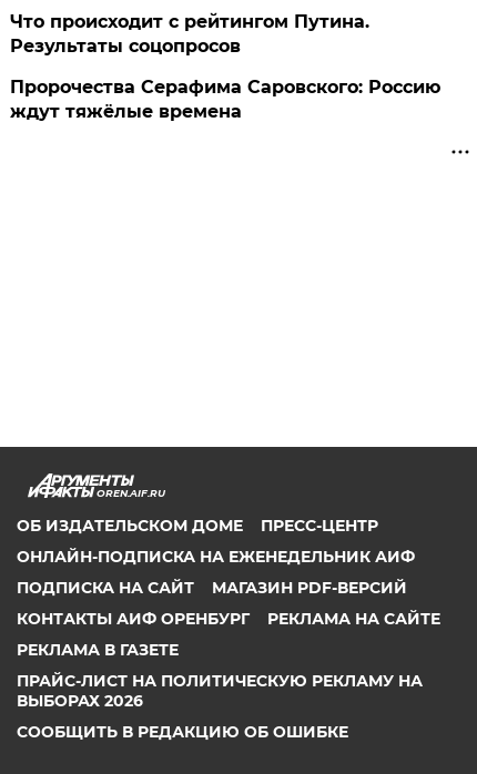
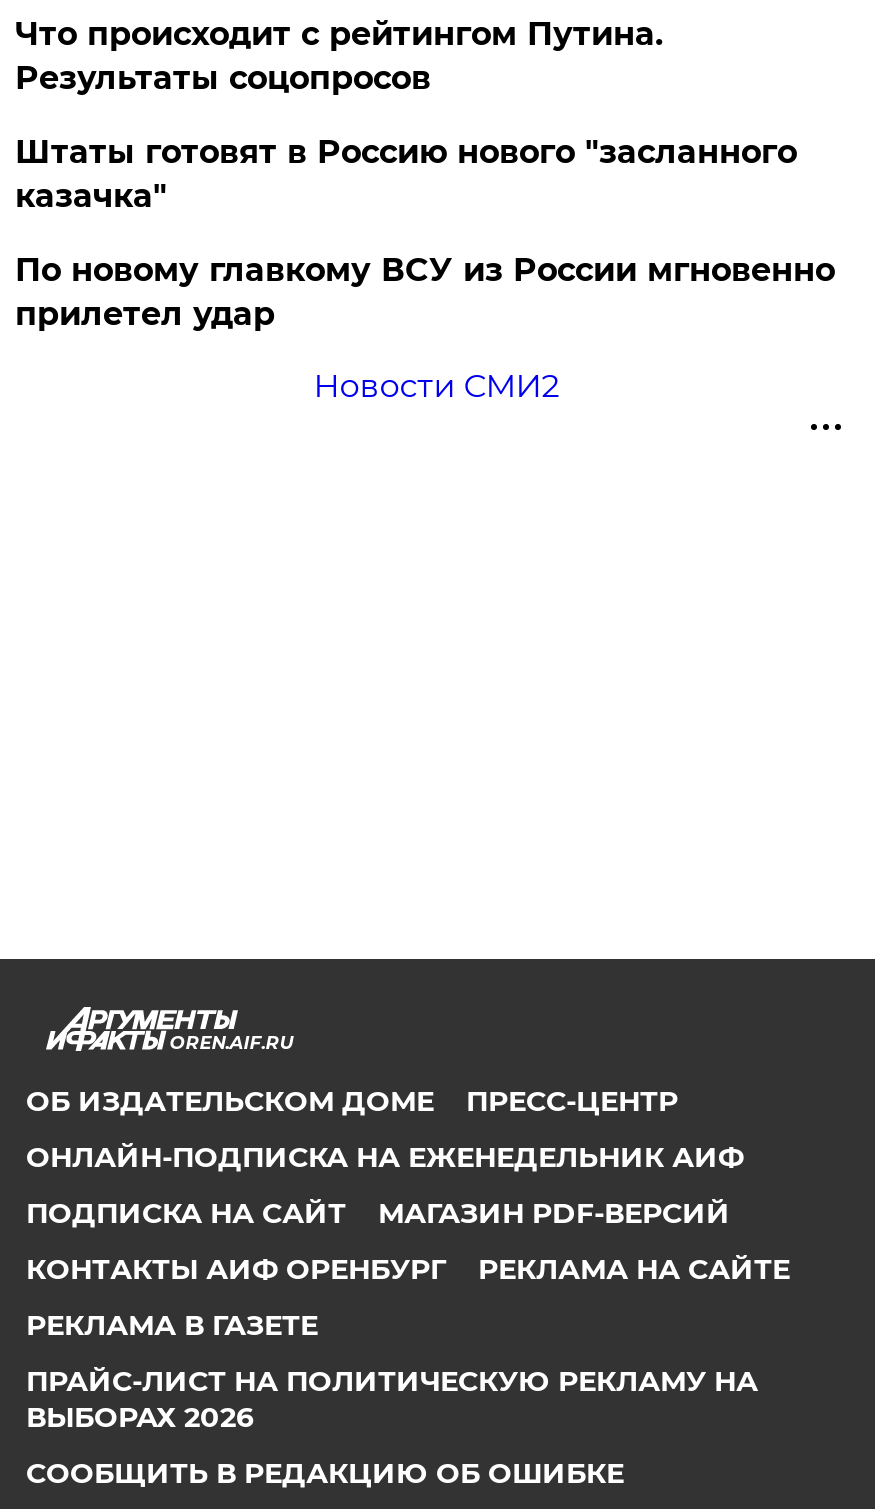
[10,77,441,122] Пророчества Серафима Саровского: Россию | ждут тяжёлые времена -> [15,133,835,405] Штаты готовят в Россию нового "засланного | казачка" | По новому главкому ВСУ из России мгновенно | прилетел удар | Новости СМИ2

